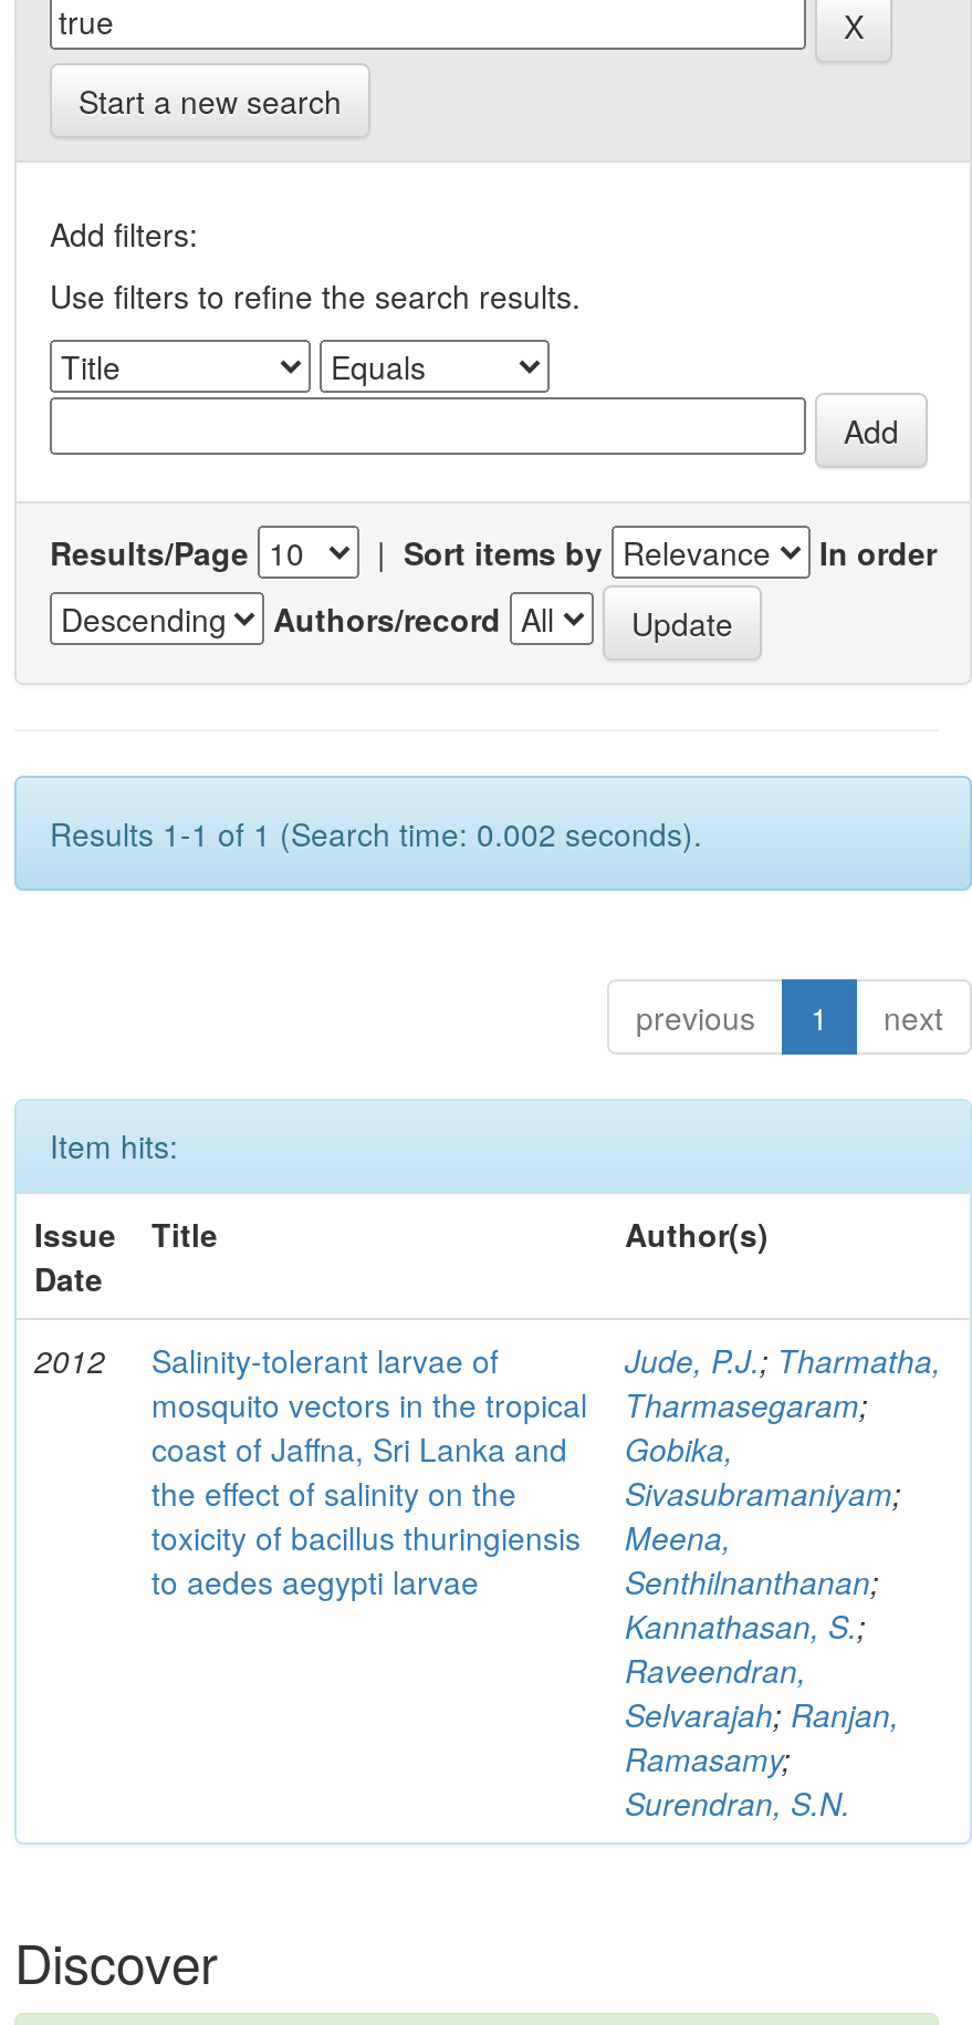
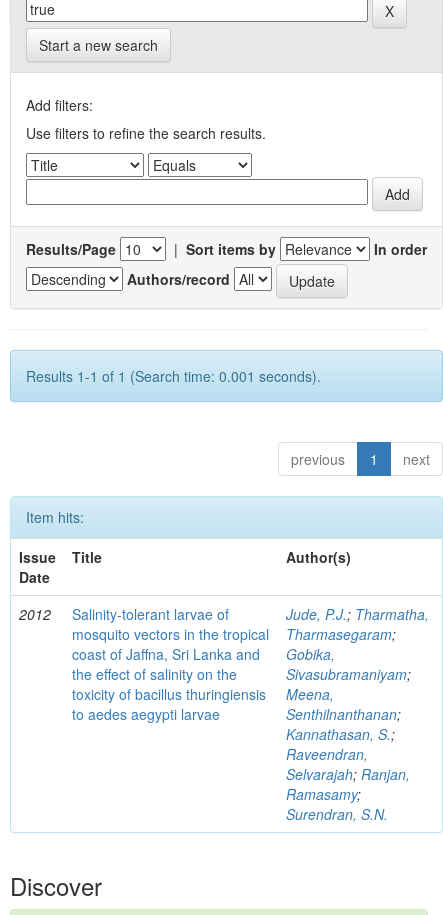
[50,811,702,856] Results 1-1 of 1 (Search time: 0.002 seconds). -> [26,366,321,386] Results 1-1 of 1 (Search time: 0.001 seconds).

